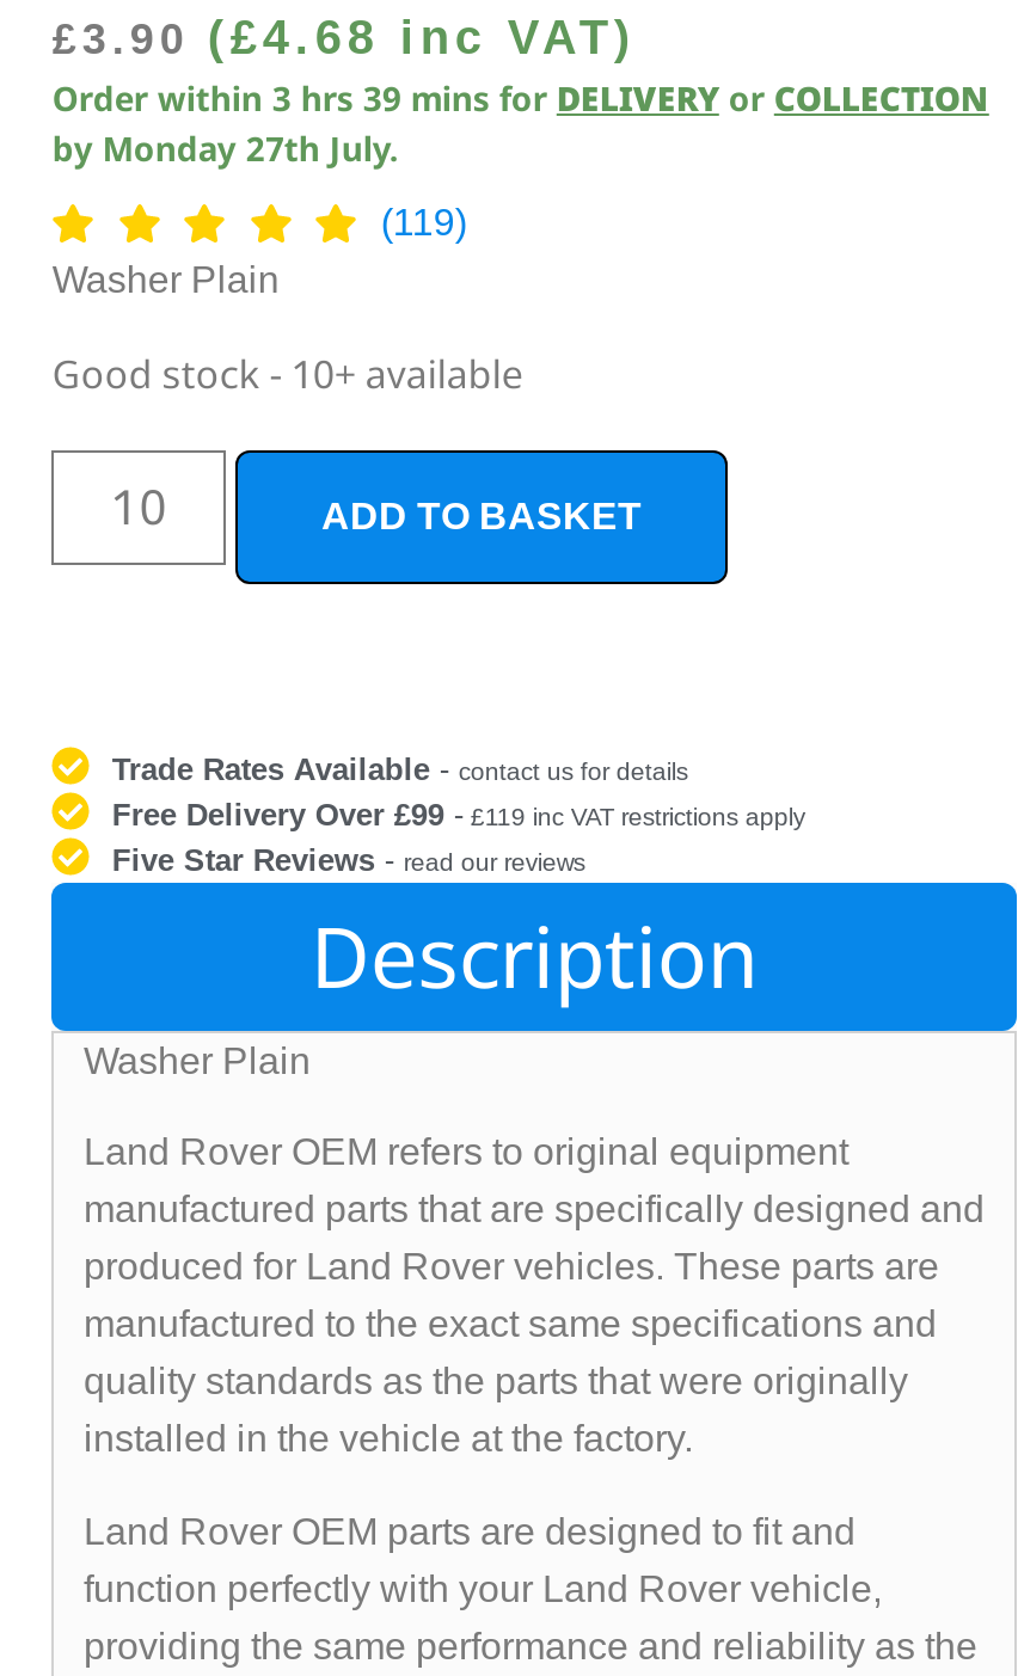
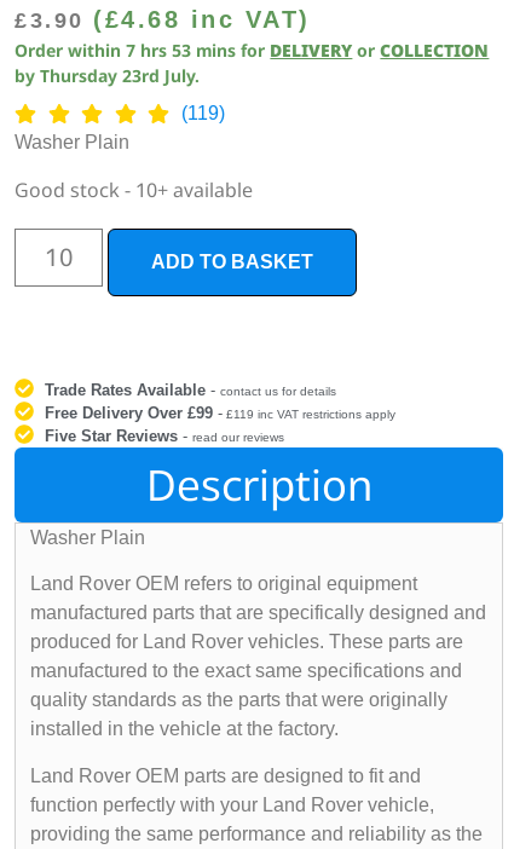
[52,75,989,120] Order within 3 hrs 39 mins for DELIVERY or COLLECTION -> [15,38,489,61] Order within 7 hrs 53 mins for DELIVERY or COLLECTION
[52,125,399,170] by Monday 27th July. -> [15,64,200,87] by Thursday 23rd July.

